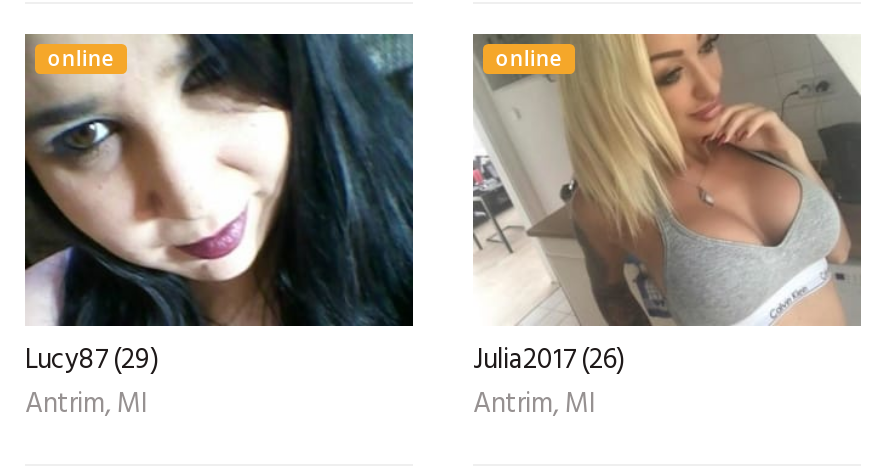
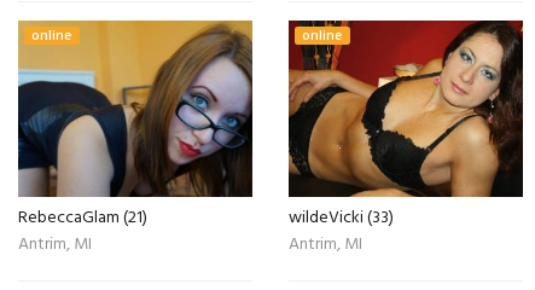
[23,32,415,383] [image] | Lucy87 (29) -> [18,19,254,231] [image] | RebeccaGlam (21)
[471,32,863,383] [image] | Julia2017 (26) -> [287,19,524,231] [image] | wildeVicki (33)

